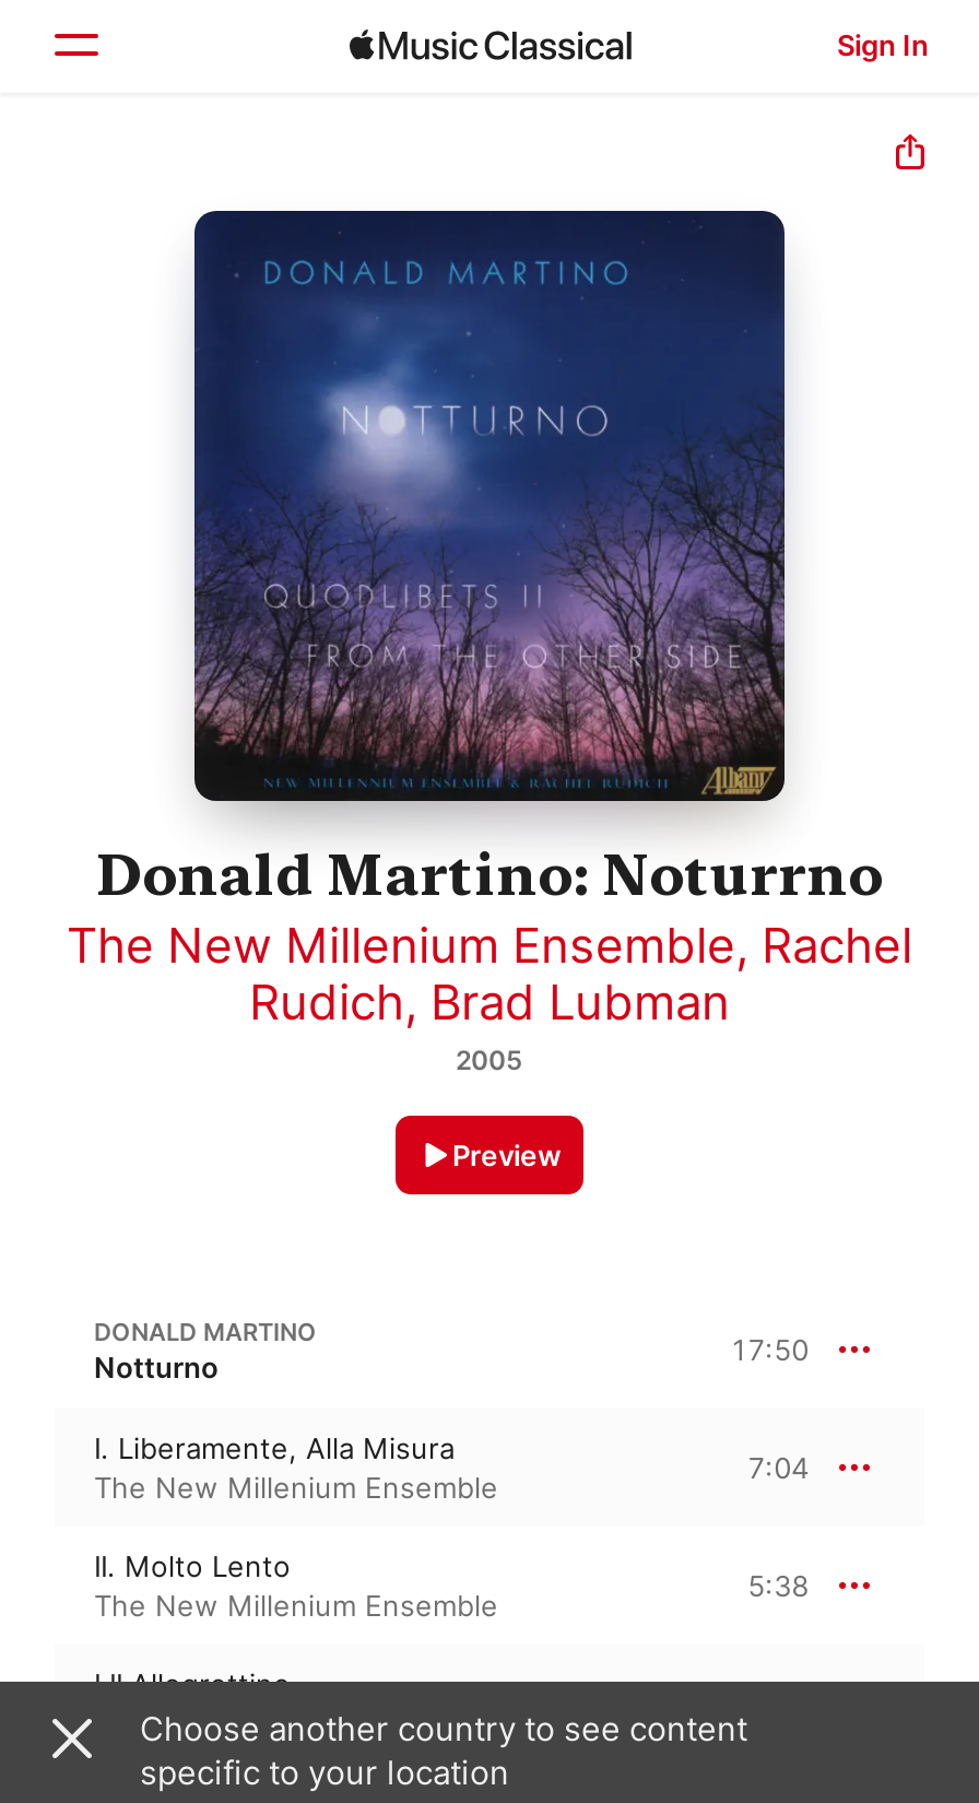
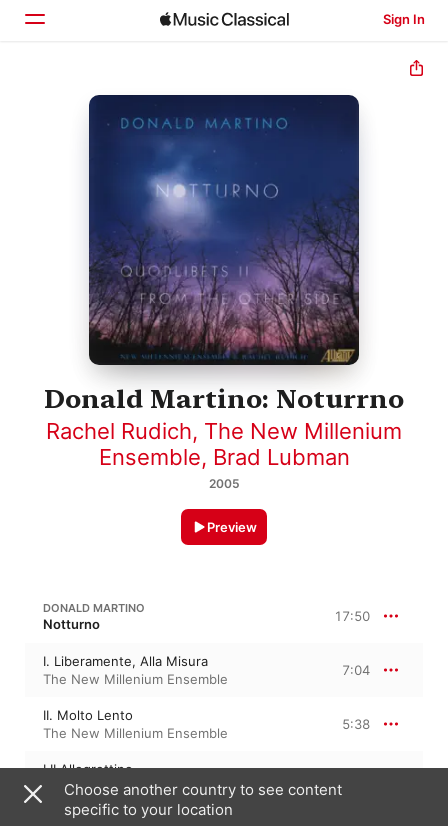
[67,918,912,1031] The New Millenium Ensemble, Rachel | Rudich, Brad Lubman -> [46,418,402,470] Rachel Rudich, The New Millenium | Ensemble, Brad Lubman

